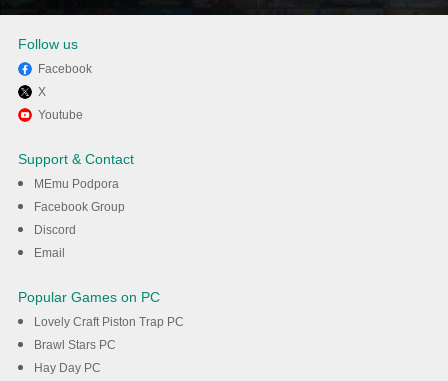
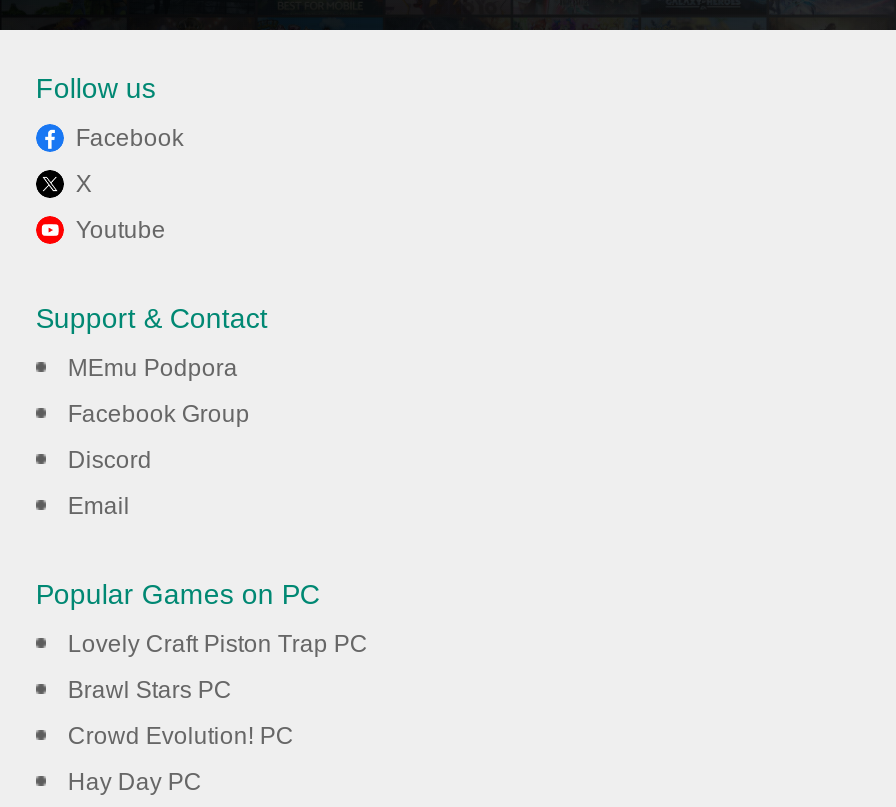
none -> [68,723,294,751] Crowd Evolution! PC

